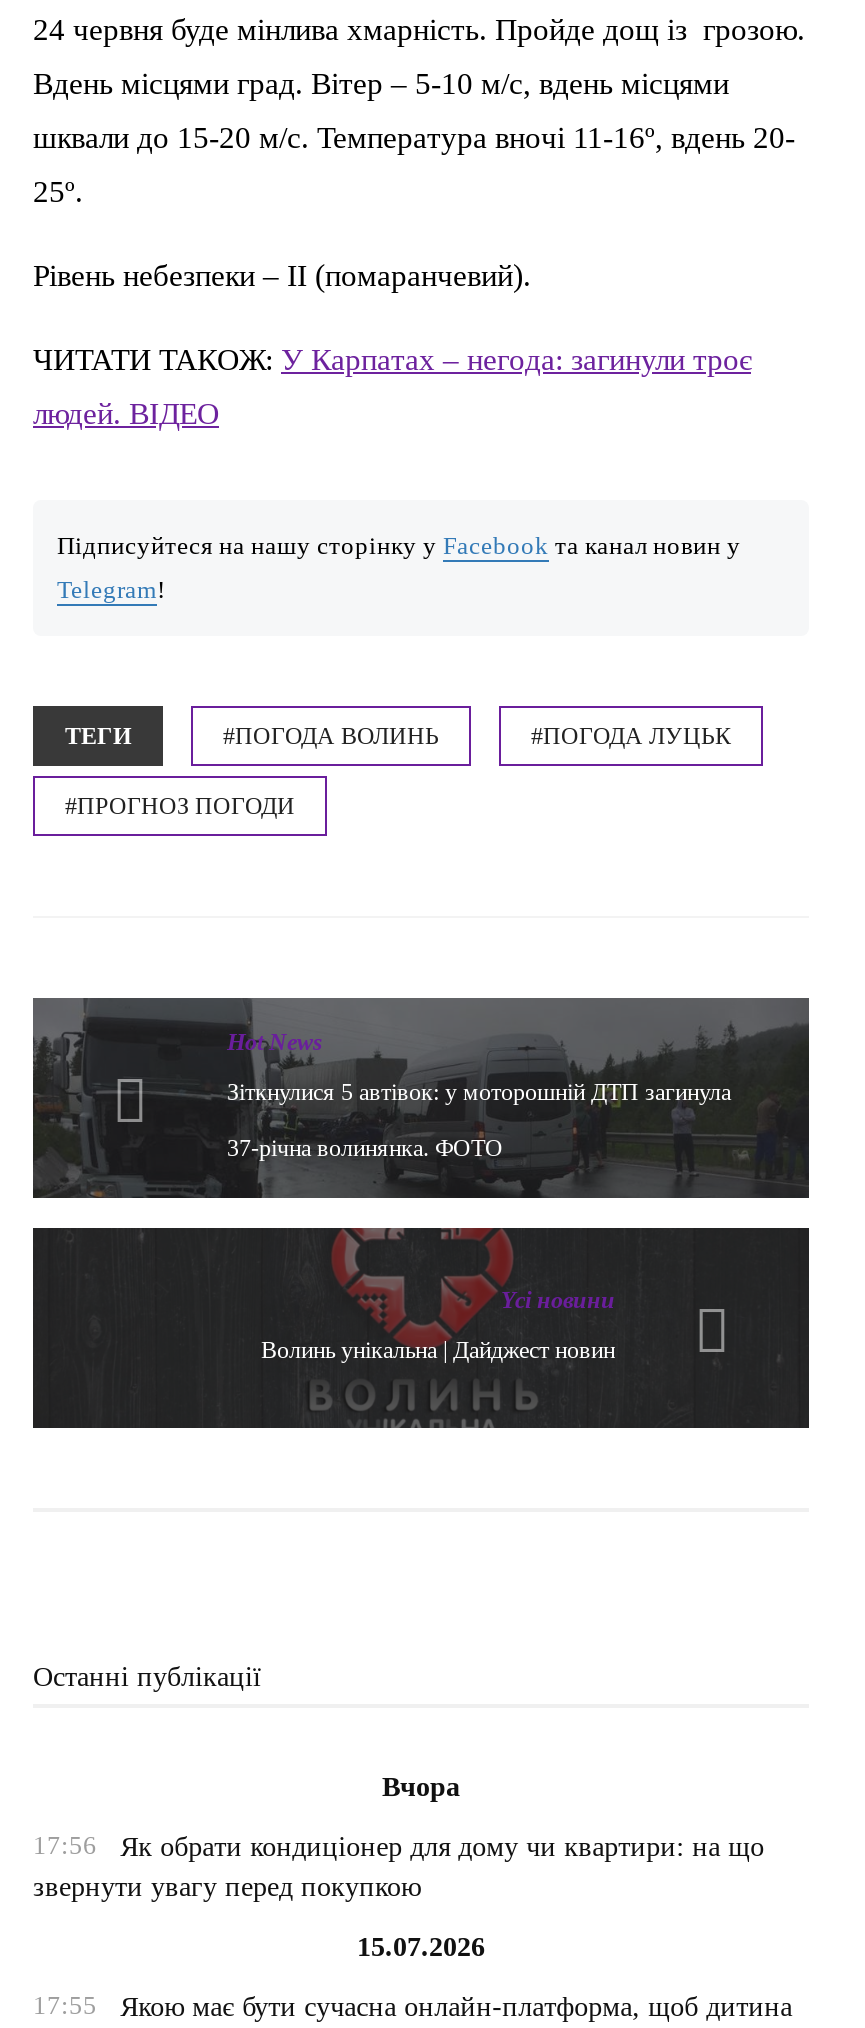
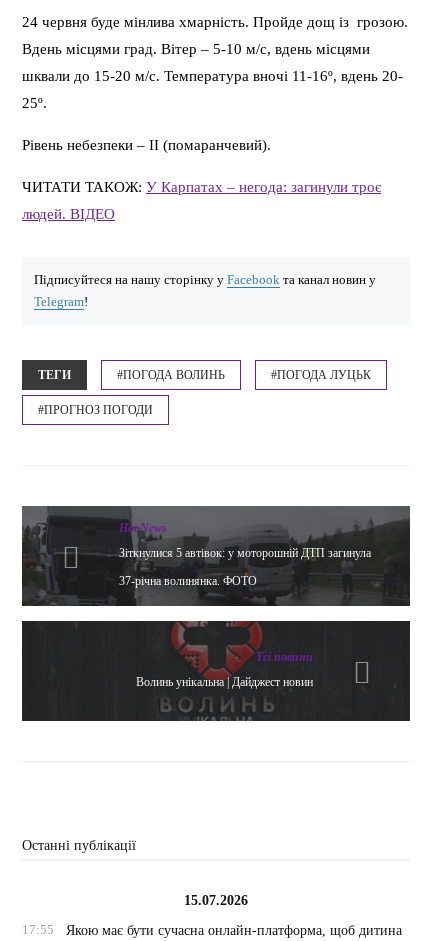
[33,1772,764,1902] Вчора | 17:56 | Як обрати кондиціонер для дому чи квартири: на що | звернути увагу перед покупкою -> none

